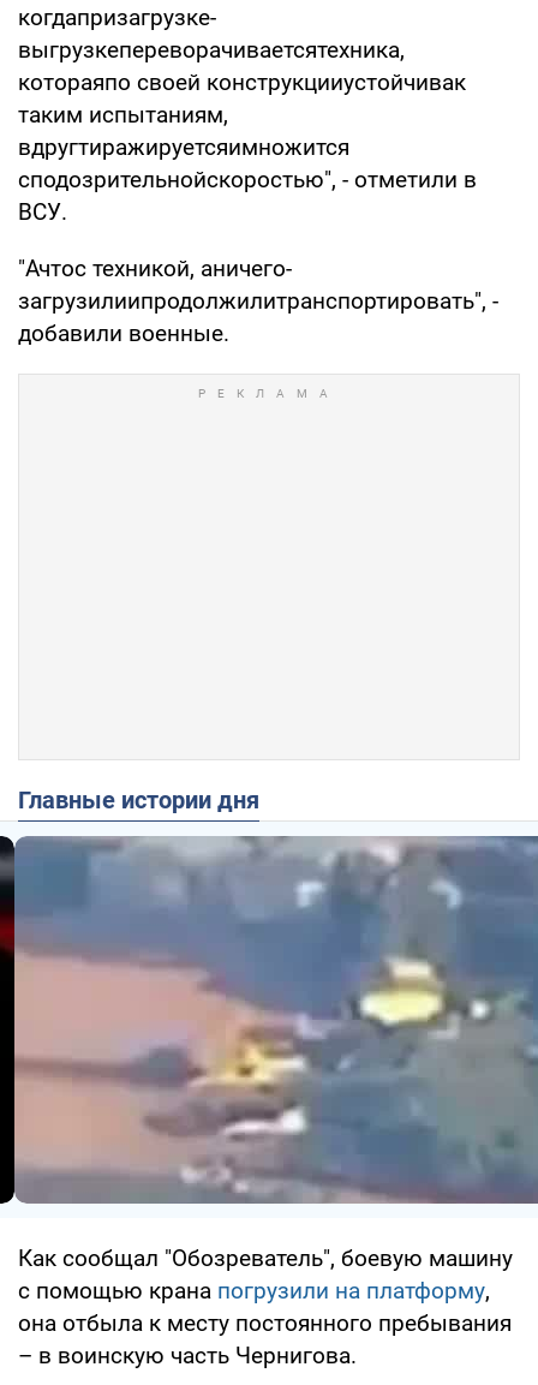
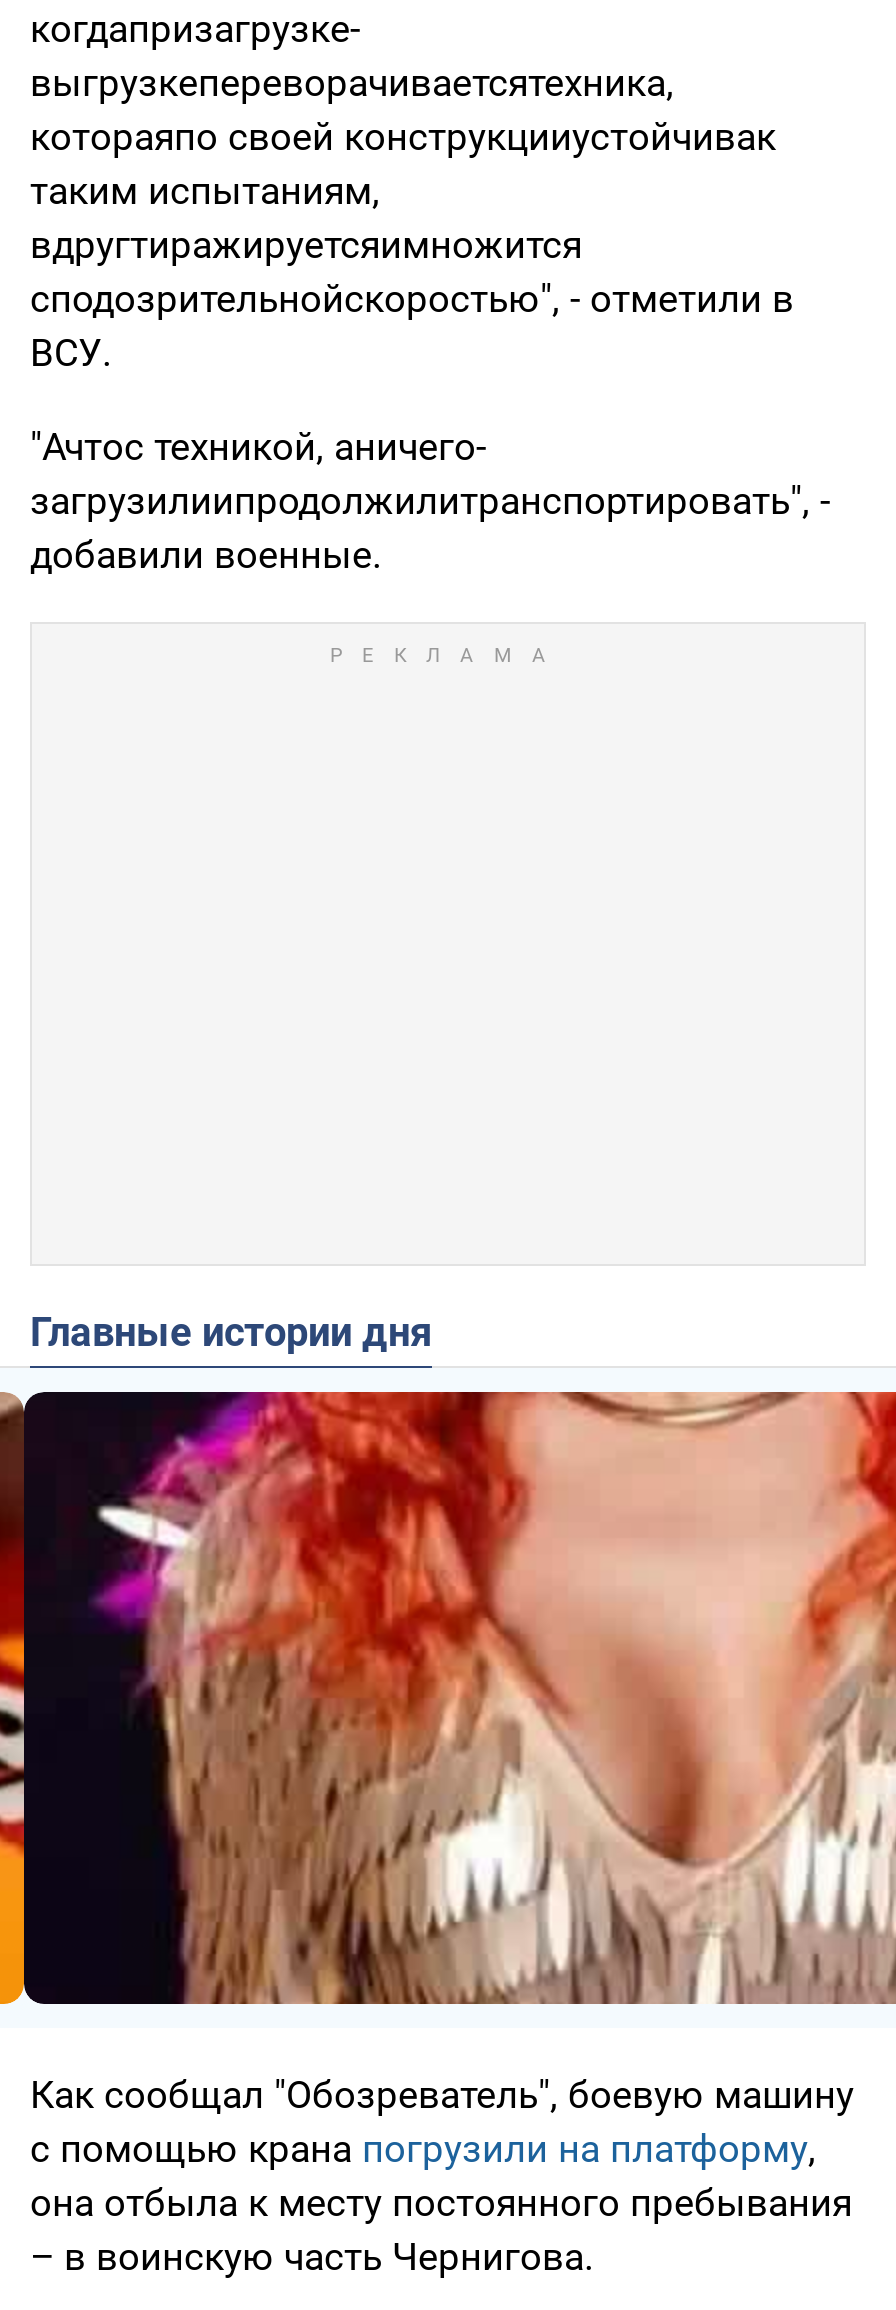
[4,835,534,1205] [image] -> [6,1390,890,2006] [image]

